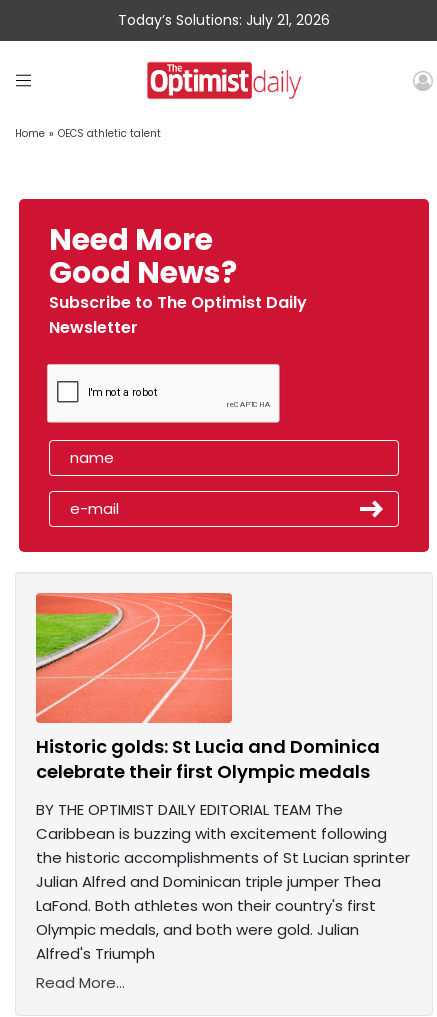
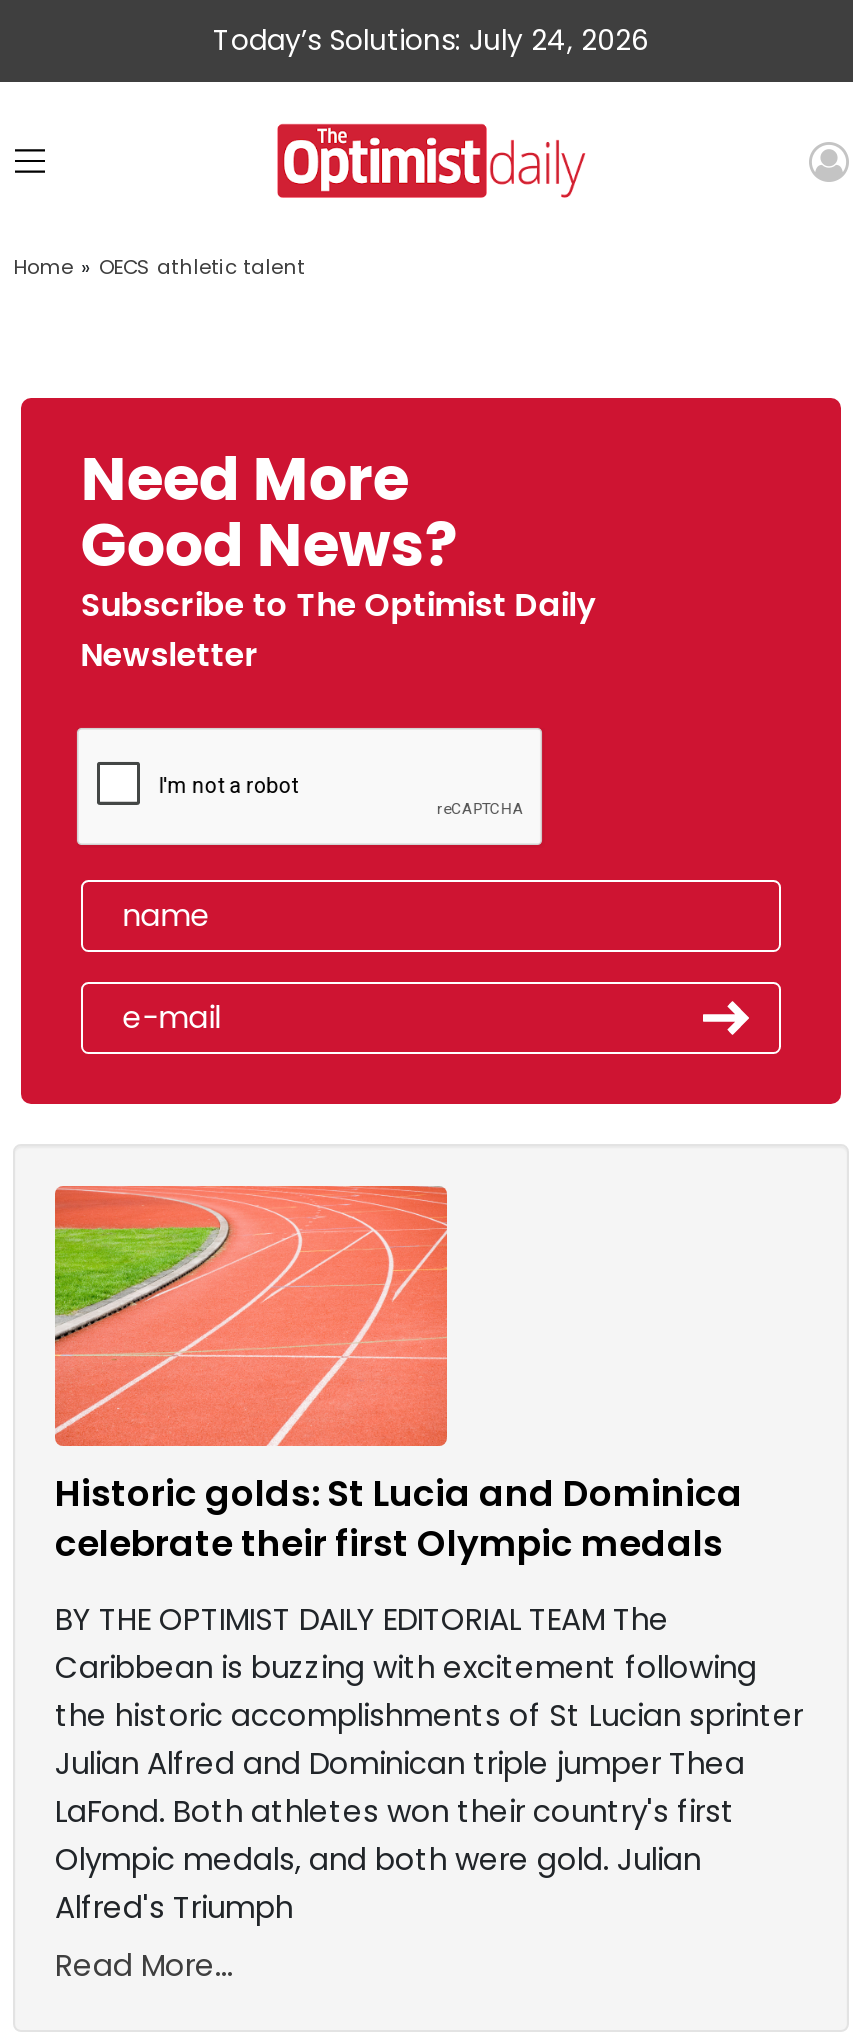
[118,10,330,30] Today’s Solutions: July 21, 2026 -> [213,20,649,60] Today’s Solutions: July 24, 2026

